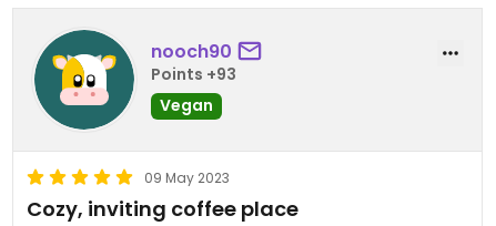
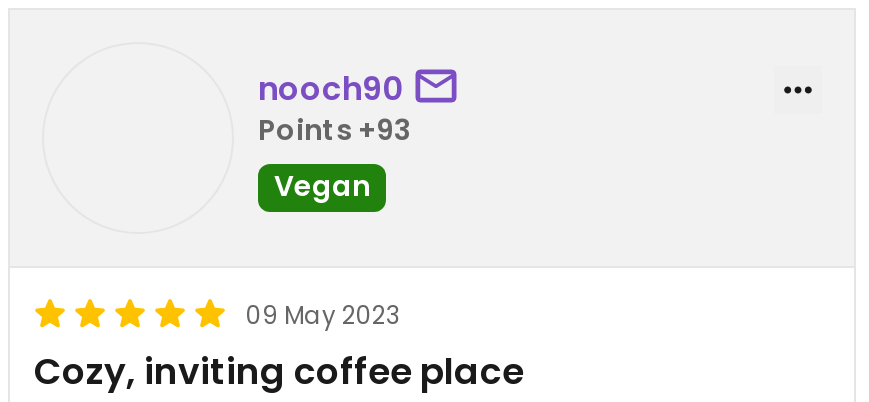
[33,29,135,131] [image] -> none

